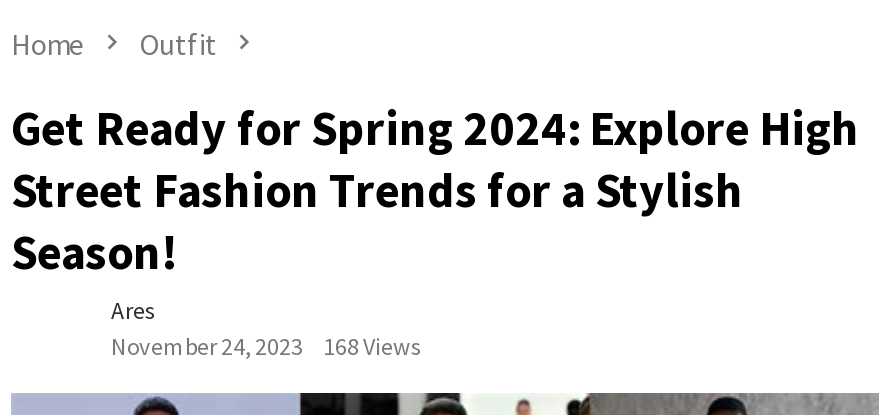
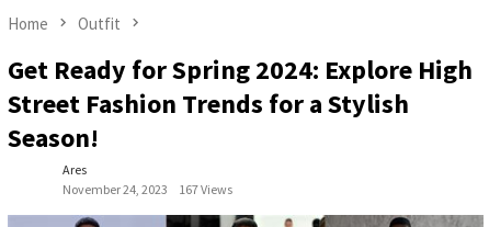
[111,332,421,362] November 24, 2023 168 Views -> [62,181,232,198] November 24, 2023 167 Views

